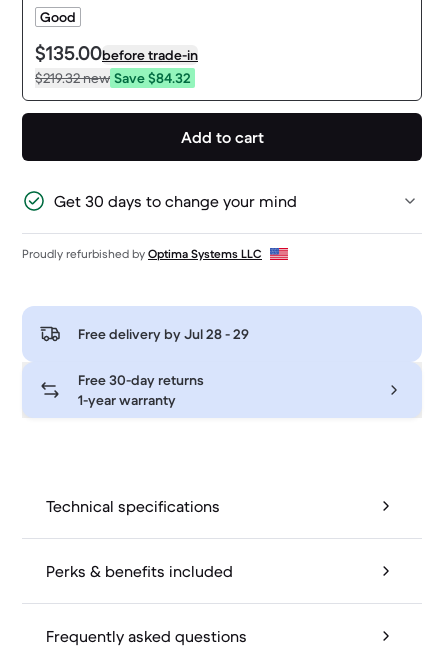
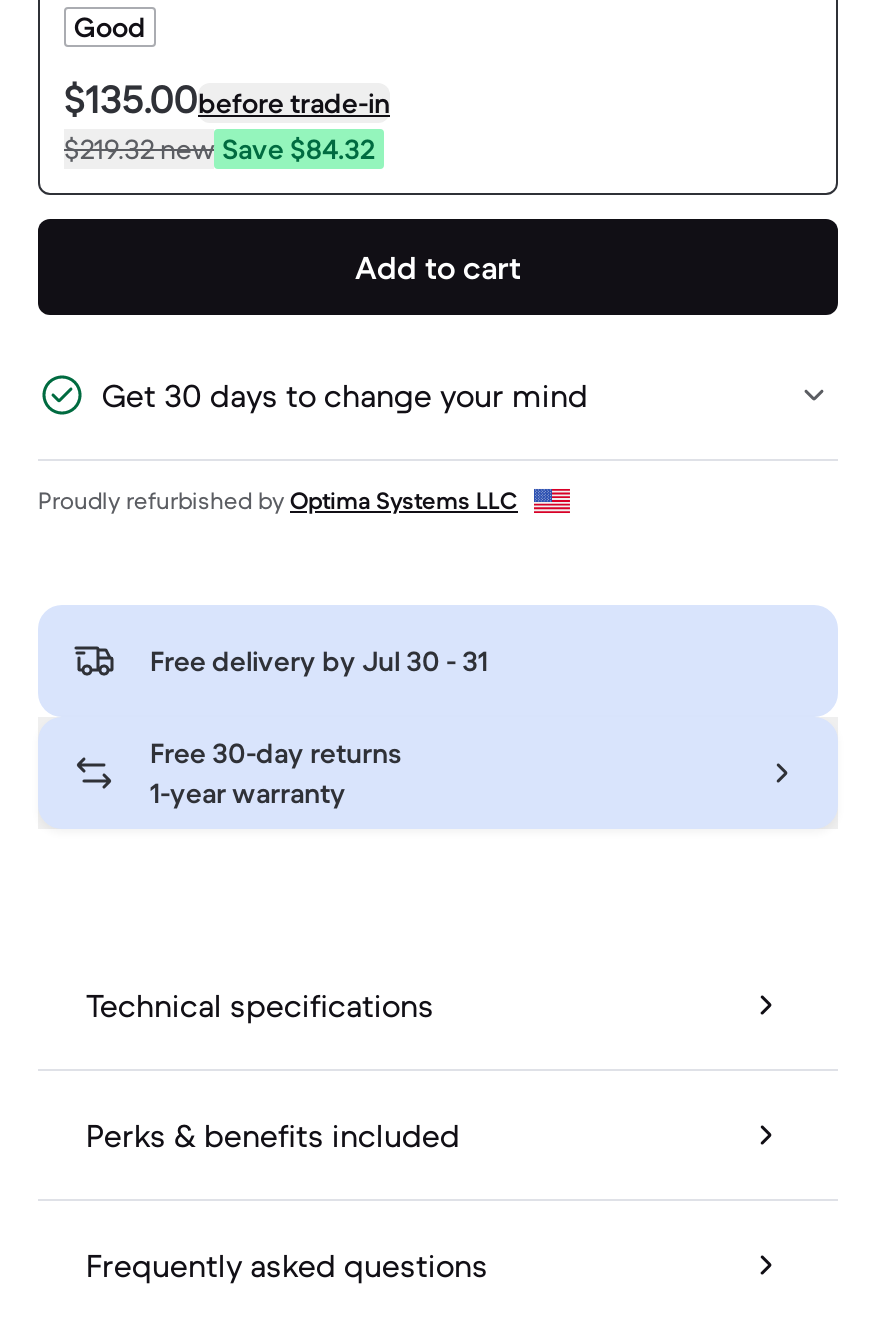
[78,325,249,343] Free delivery by Jul 28 - 29 -> [150,644,488,680] Free delivery by Jul 30 - 31

